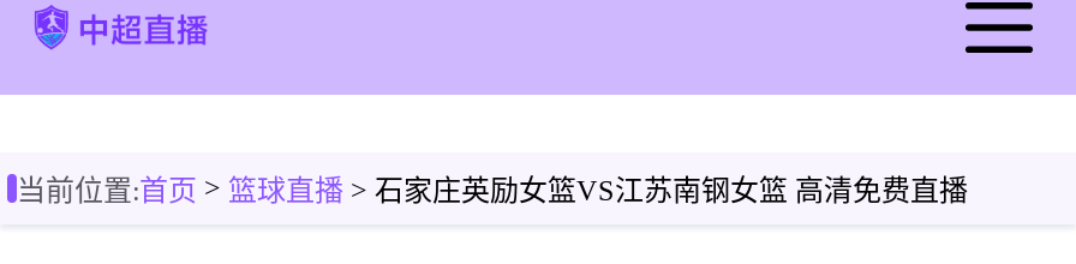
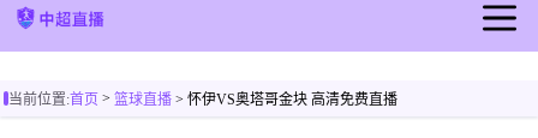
[17,170,968,208] 当前位置:首页>篮球直播> 石家庄英励女篮VS江苏南钢女篮 高清免费直播 -> [8,89,397,108] 当前位置:首页>篮球直播> 怀伊VS奥塔哥金块 高清免费直播

